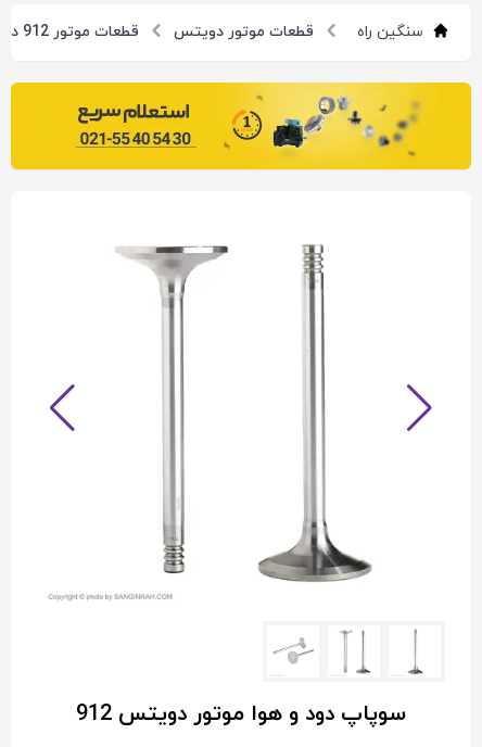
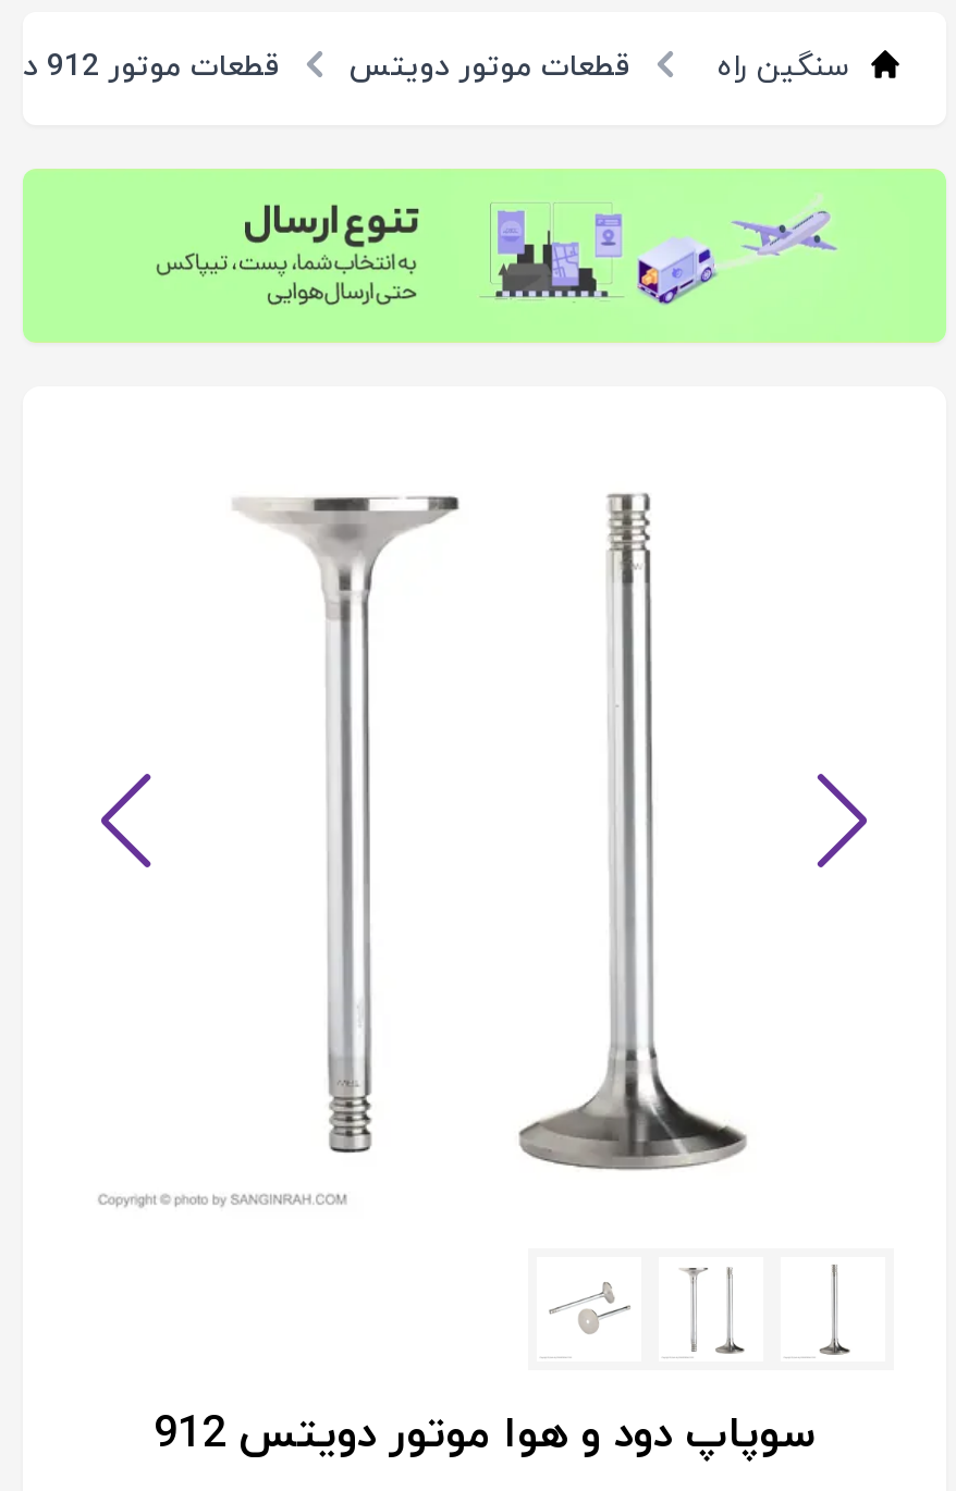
[10,81,472,170] [image] -> [23,169,946,343] [image]

